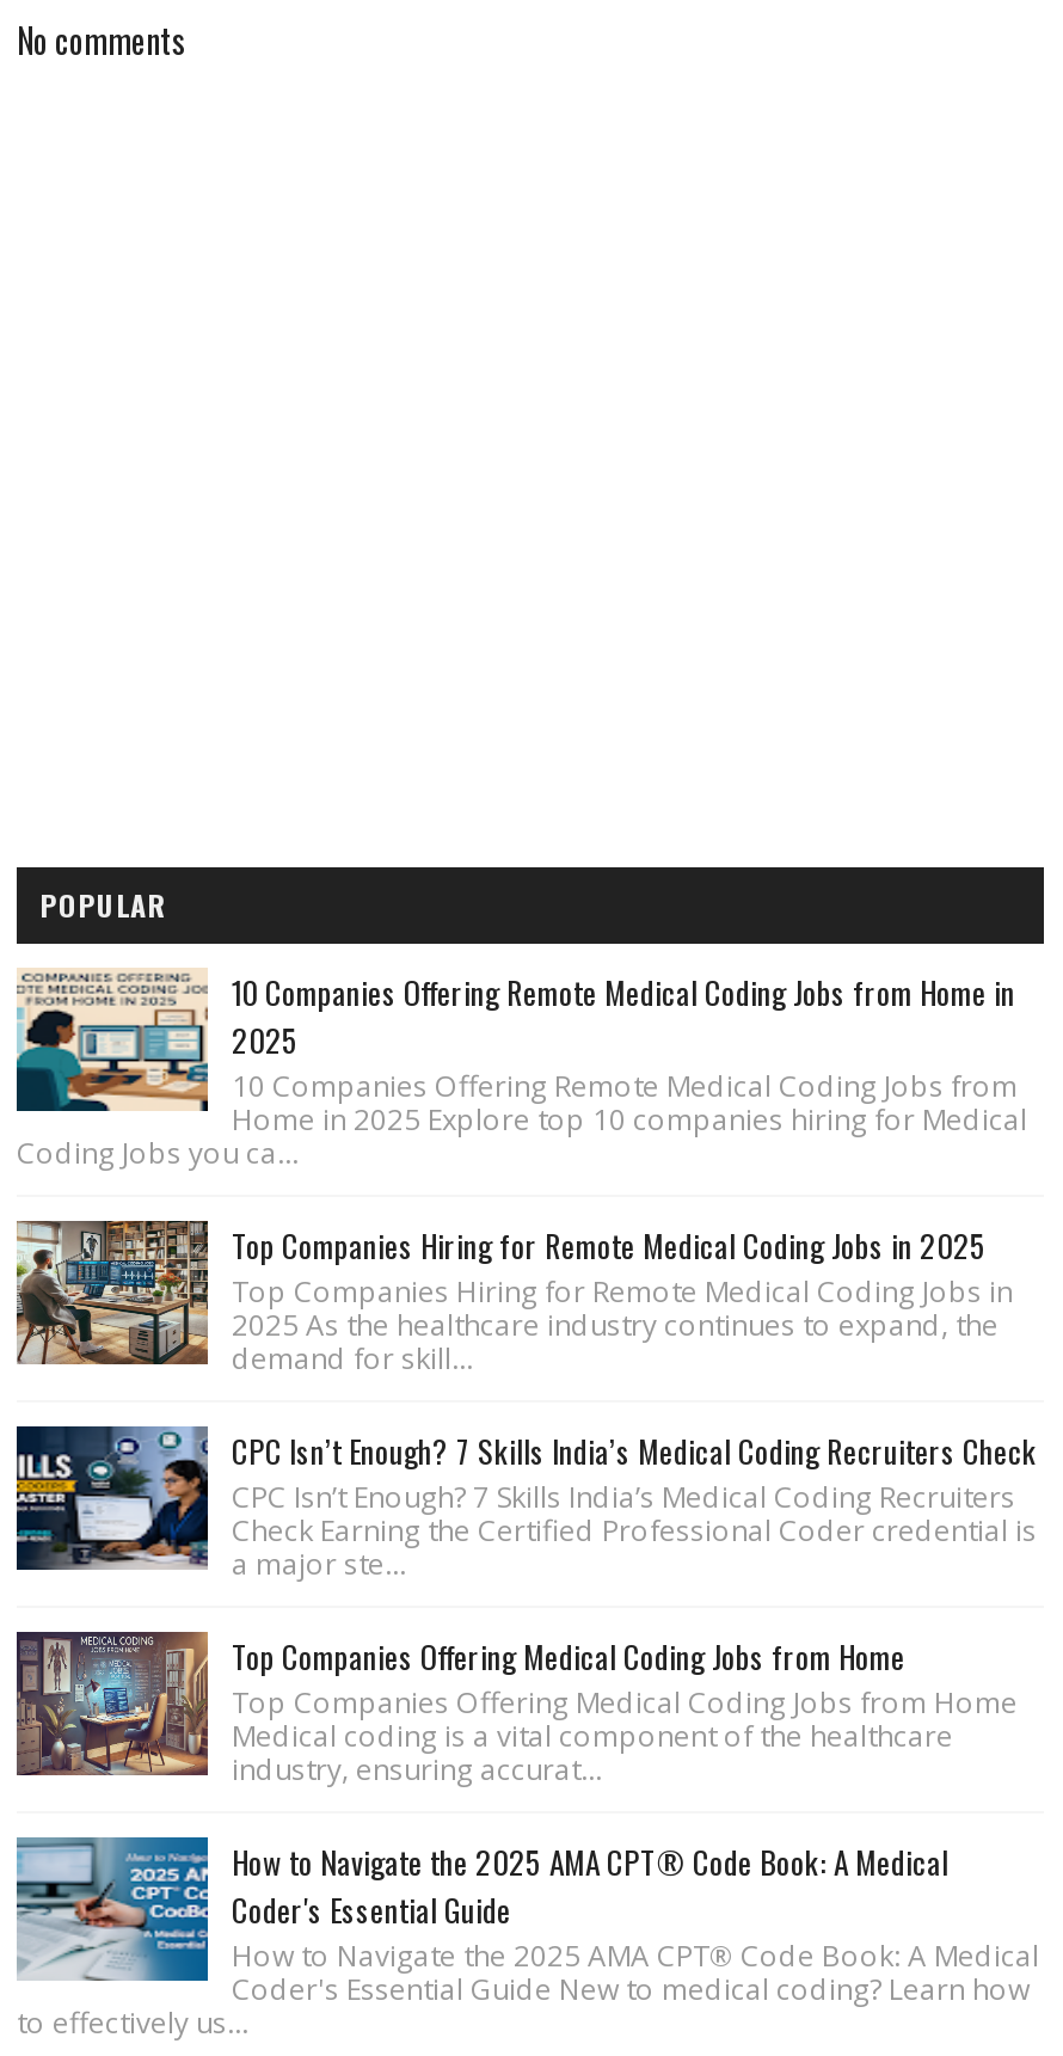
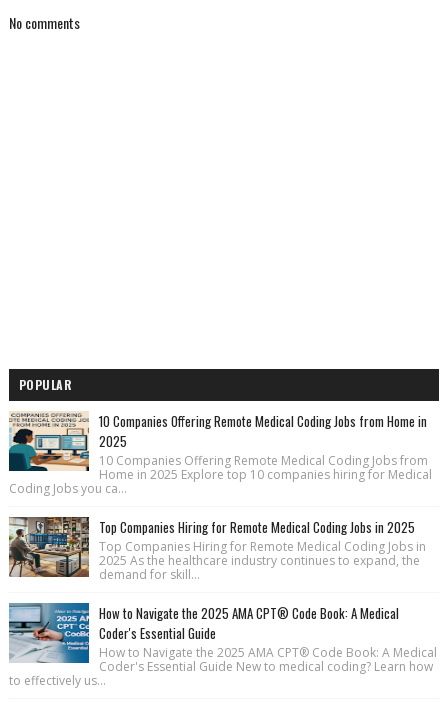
[14,1424,1037,1790] [image] | CPC Isn’t Enough? 7 Skills India’s Medical Coding Recruiters Check | CPC Isn’t Enough? 7 Skills India’s Medical Coding Recruiters | Check Earning the Certified Professional Coder credential is | a major ste... | Top Companies Offering Medical Coding Jobs from Home | Top Companies Offering Medical Coding Jobs from Home | Medical coding is a vital component of the healthcare | industry, ensuring accurat... -> none
[14,1632,198,1778] [image] -> none

